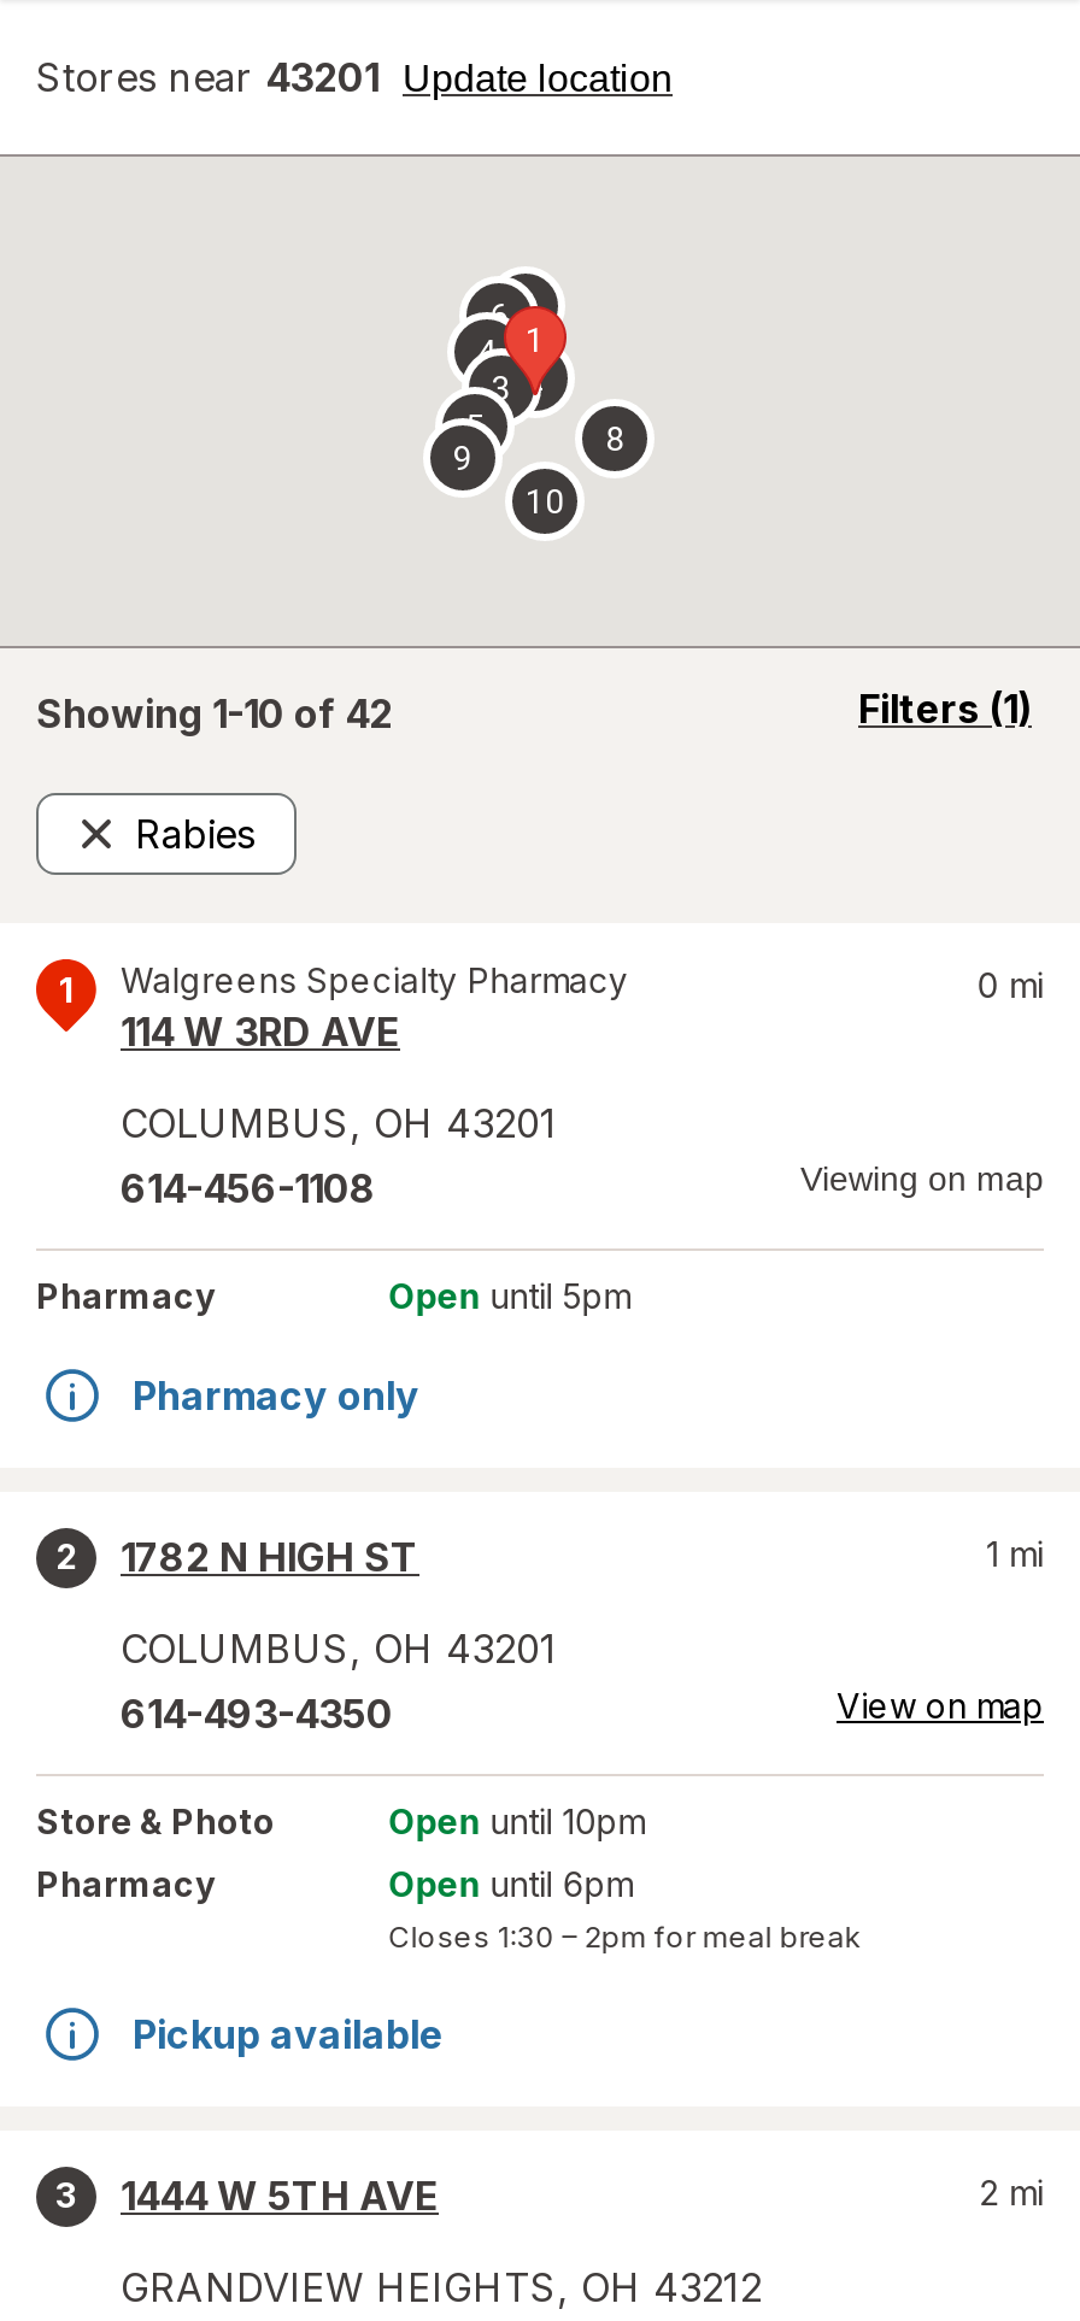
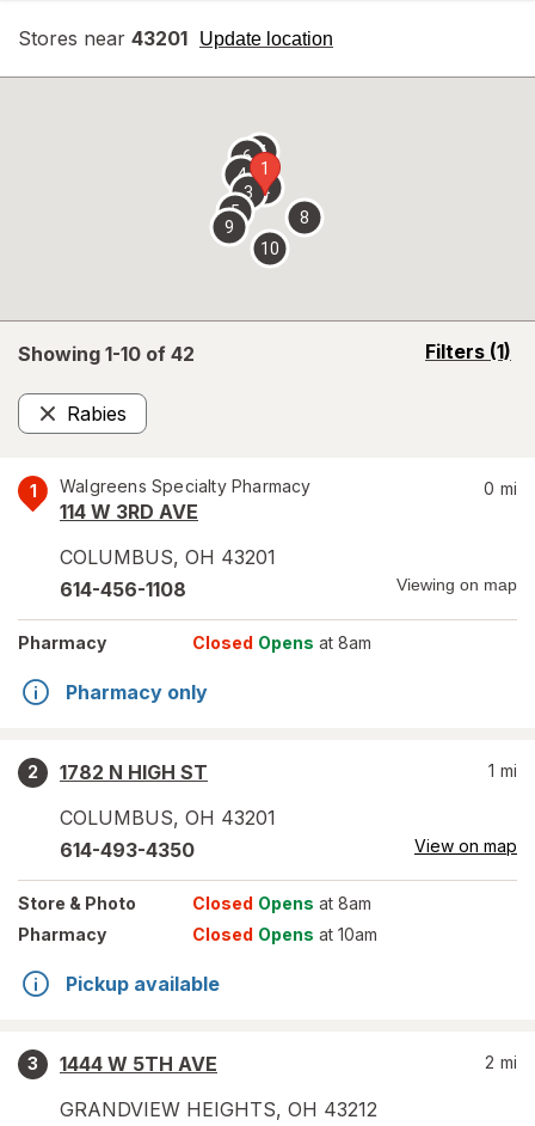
[389,1275,630,1316] Open until 5pm -> [193,632,372,653] Closed Opens at 8am
[389,1800,644,1841] Open until 10pm -> [193,893,372,913] Closed Opens at 8am
[389,1863,861,1955] Open until 6pm | Closes 1:30 – 2pm for meal break -> [193,924,378,944] Closed Opens at 10am

